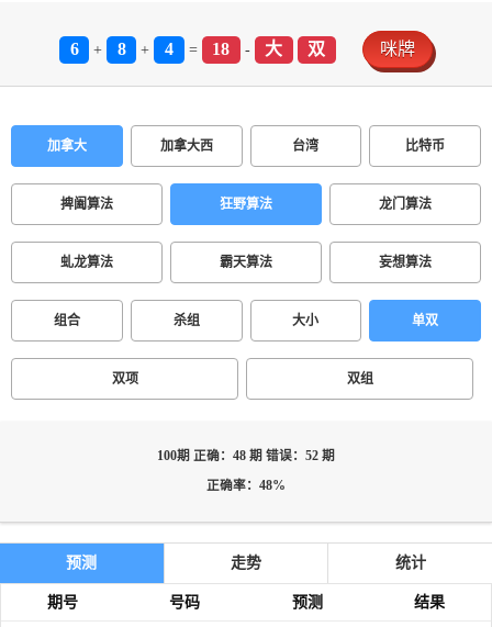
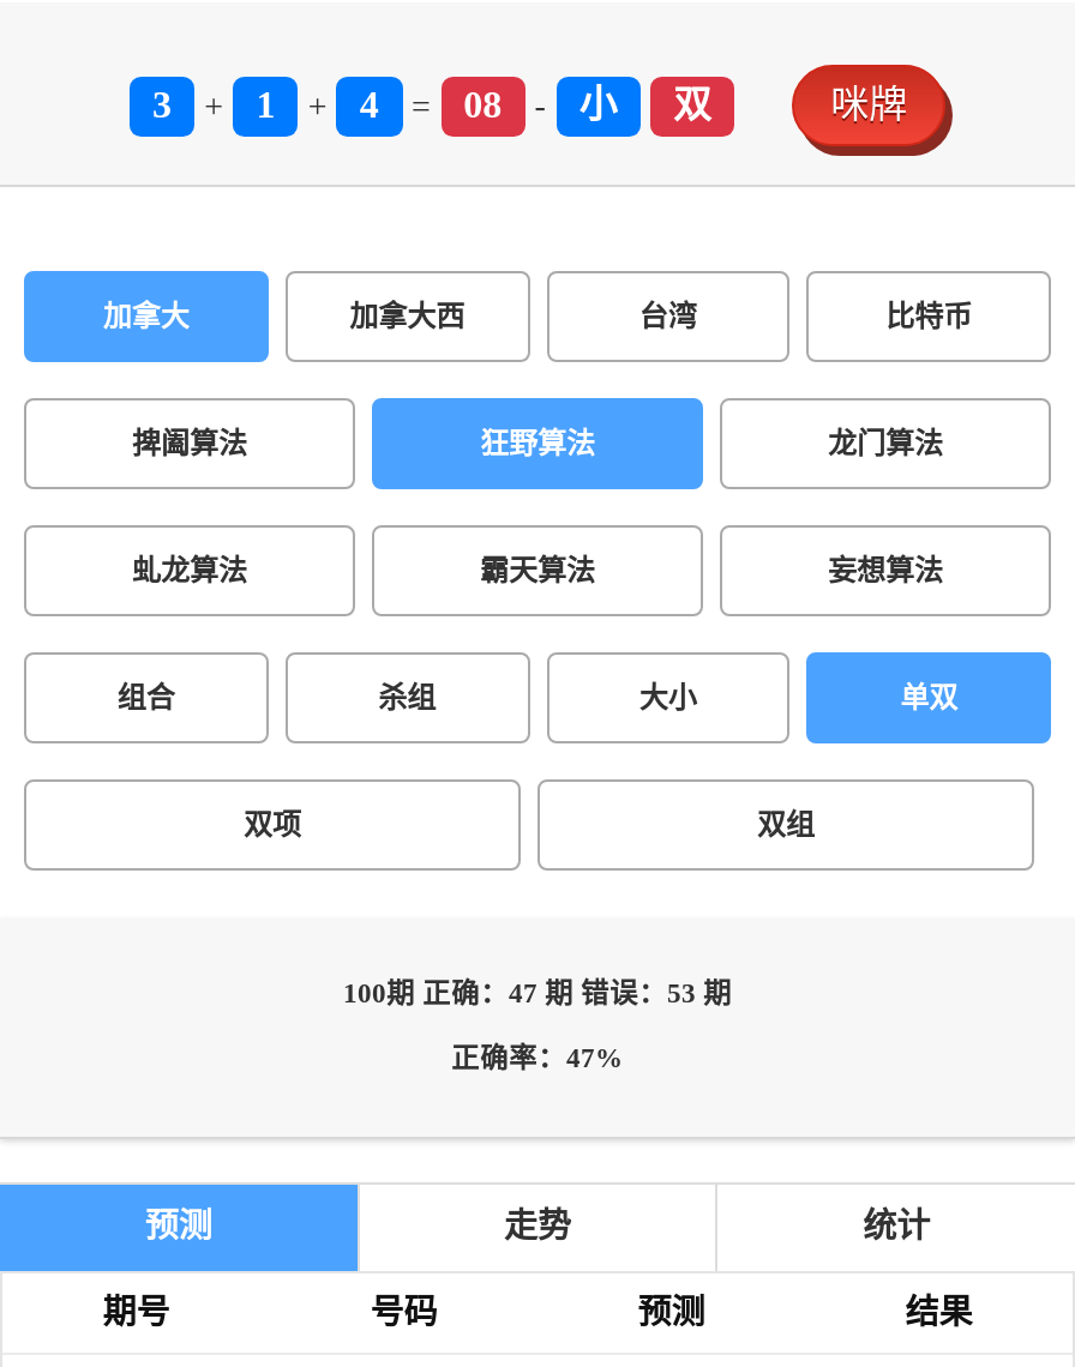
[70,40,79,58] 6 -> [152,84,172,125] 3
[117,40,126,58] 8 -> [256,84,275,125] 1
[212,40,230,58] 18 -> [463,84,502,125] 08
[265,40,283,58] 大 -> [579,84,617,125] 小
[157,449,335,463] 100期 正确：48 期 错误：52 期 -> [343,978,732,1010] 100期 正确：47 期 错误：53 期
[206,479,286,493] 正确率：48% -> [451,1043,624,1074] 正确率：47%

